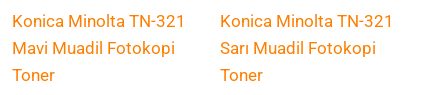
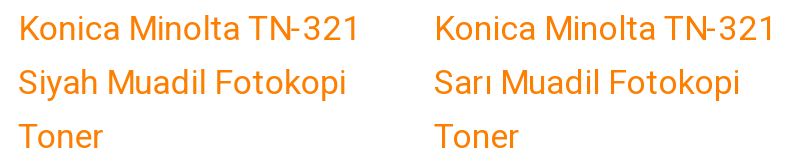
[12,38,175,58] Mavi Muadil Fotokopi -> [18,63,346,103] Siyah Muadil Fotokopi

